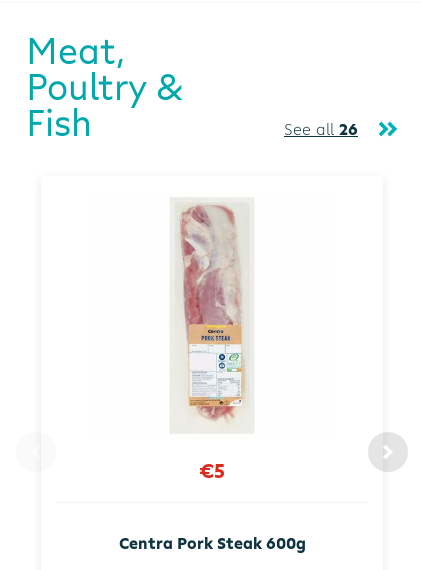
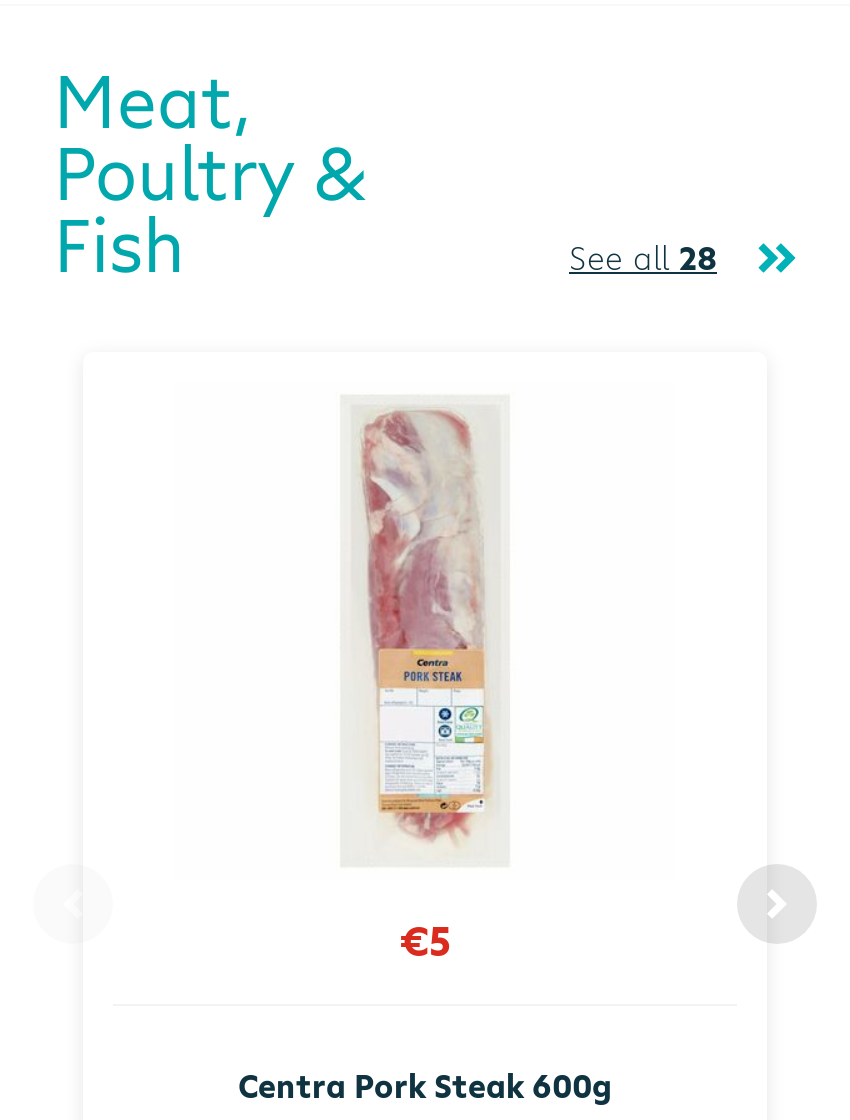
[284,118,358,140] See all 26 -> [569,236,717,280] See all 28

